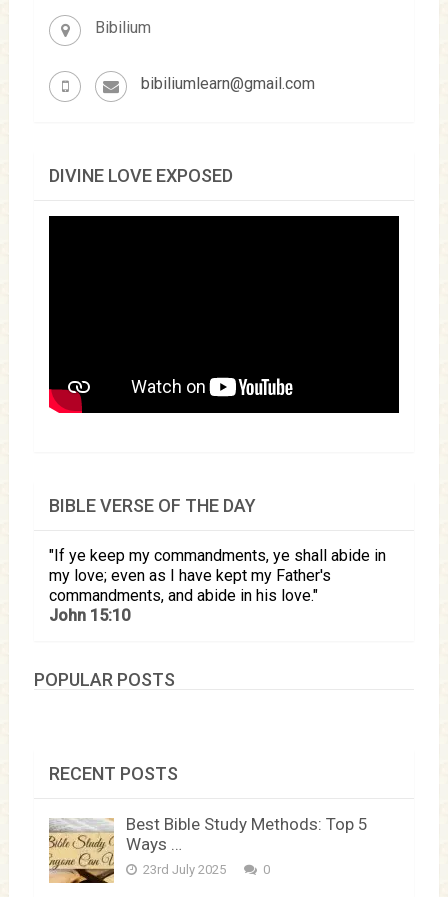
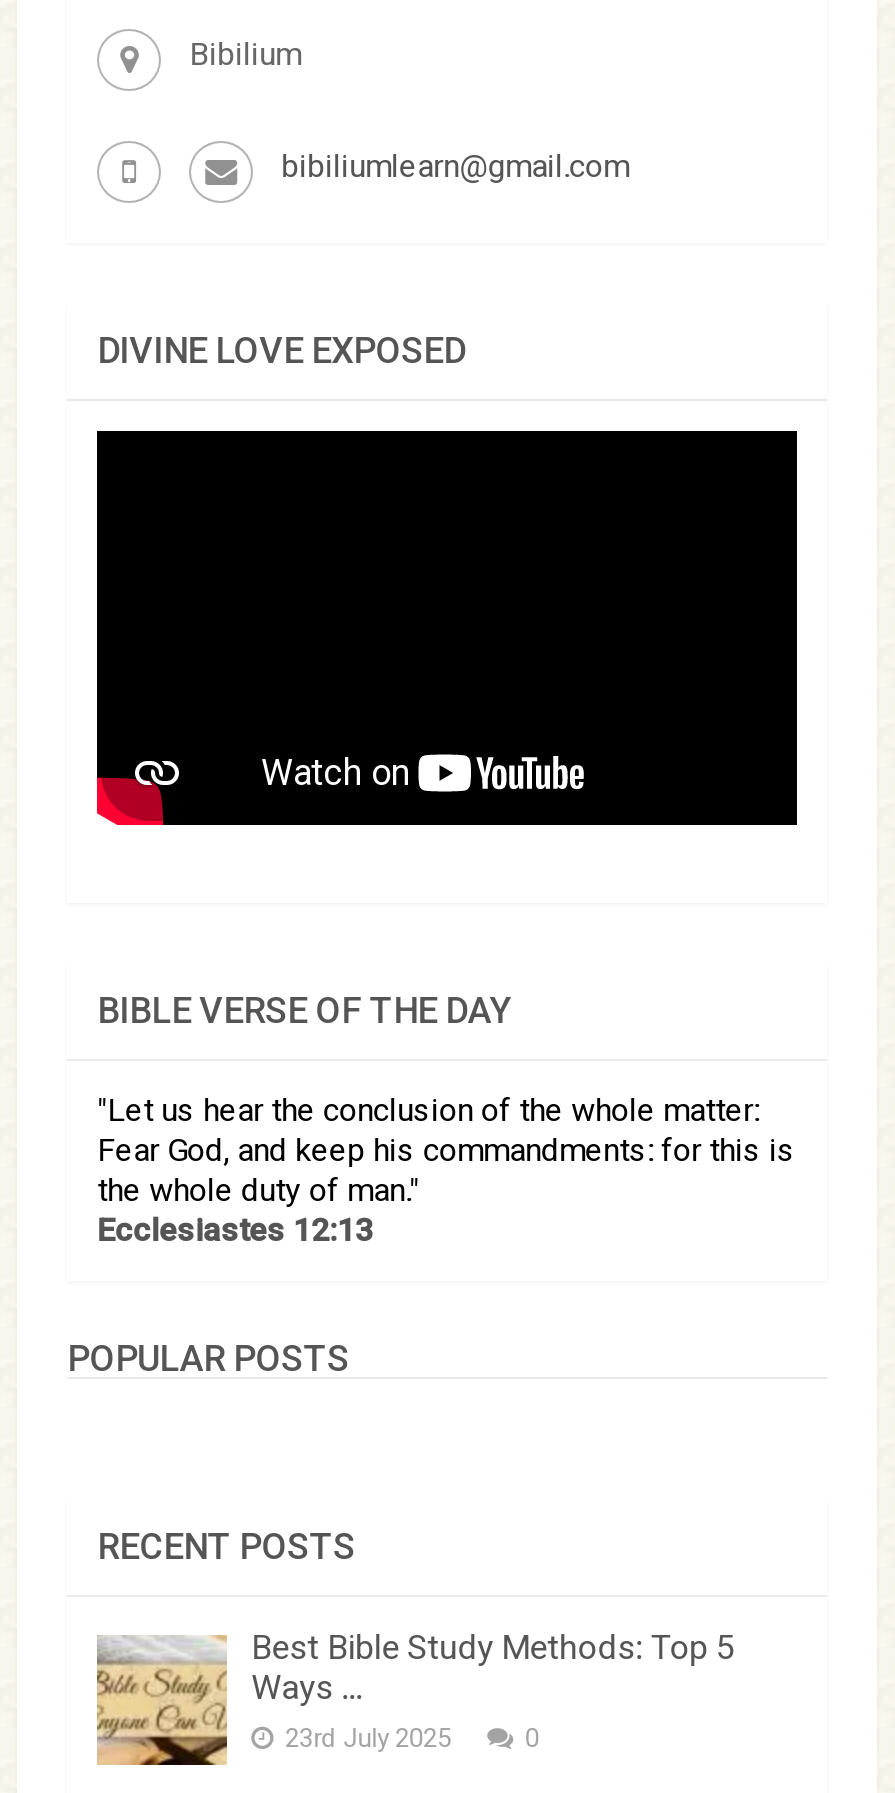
[49,546,386,625] If ye keep my commandments, ye shall abide in | my love; even as I have kept my Father's | commandments, and abide in his love. | John 15:10 -> [97,1091,795,1249] Let us hear the conclusion of the whole matter: | Fear God, and keep his commandments: for this is | the whole duty of man. | Ecclesiastes 12:13

